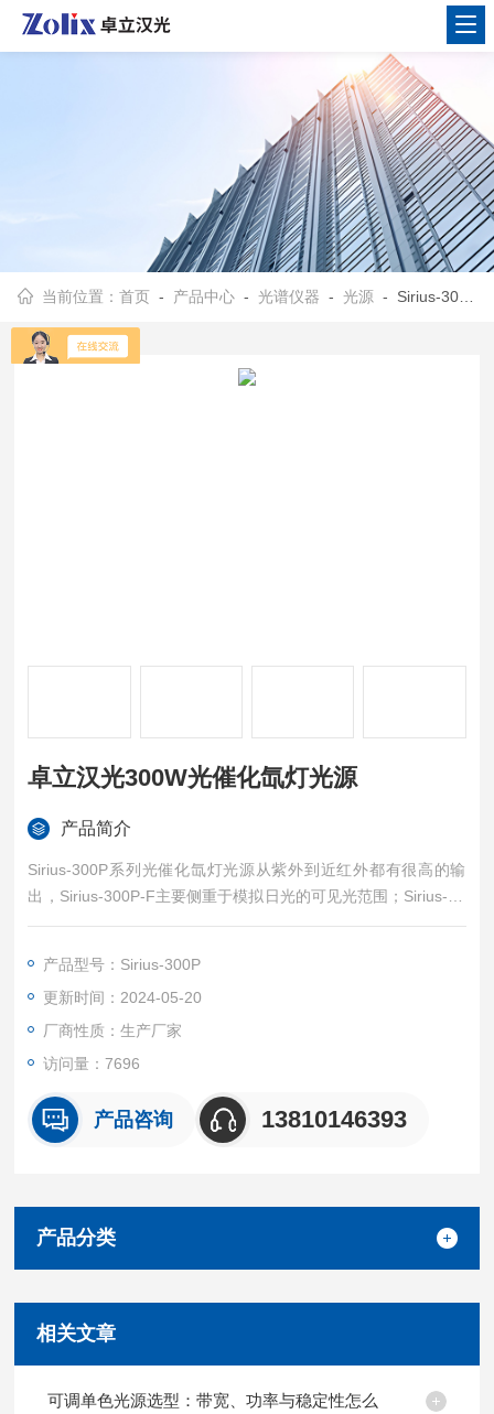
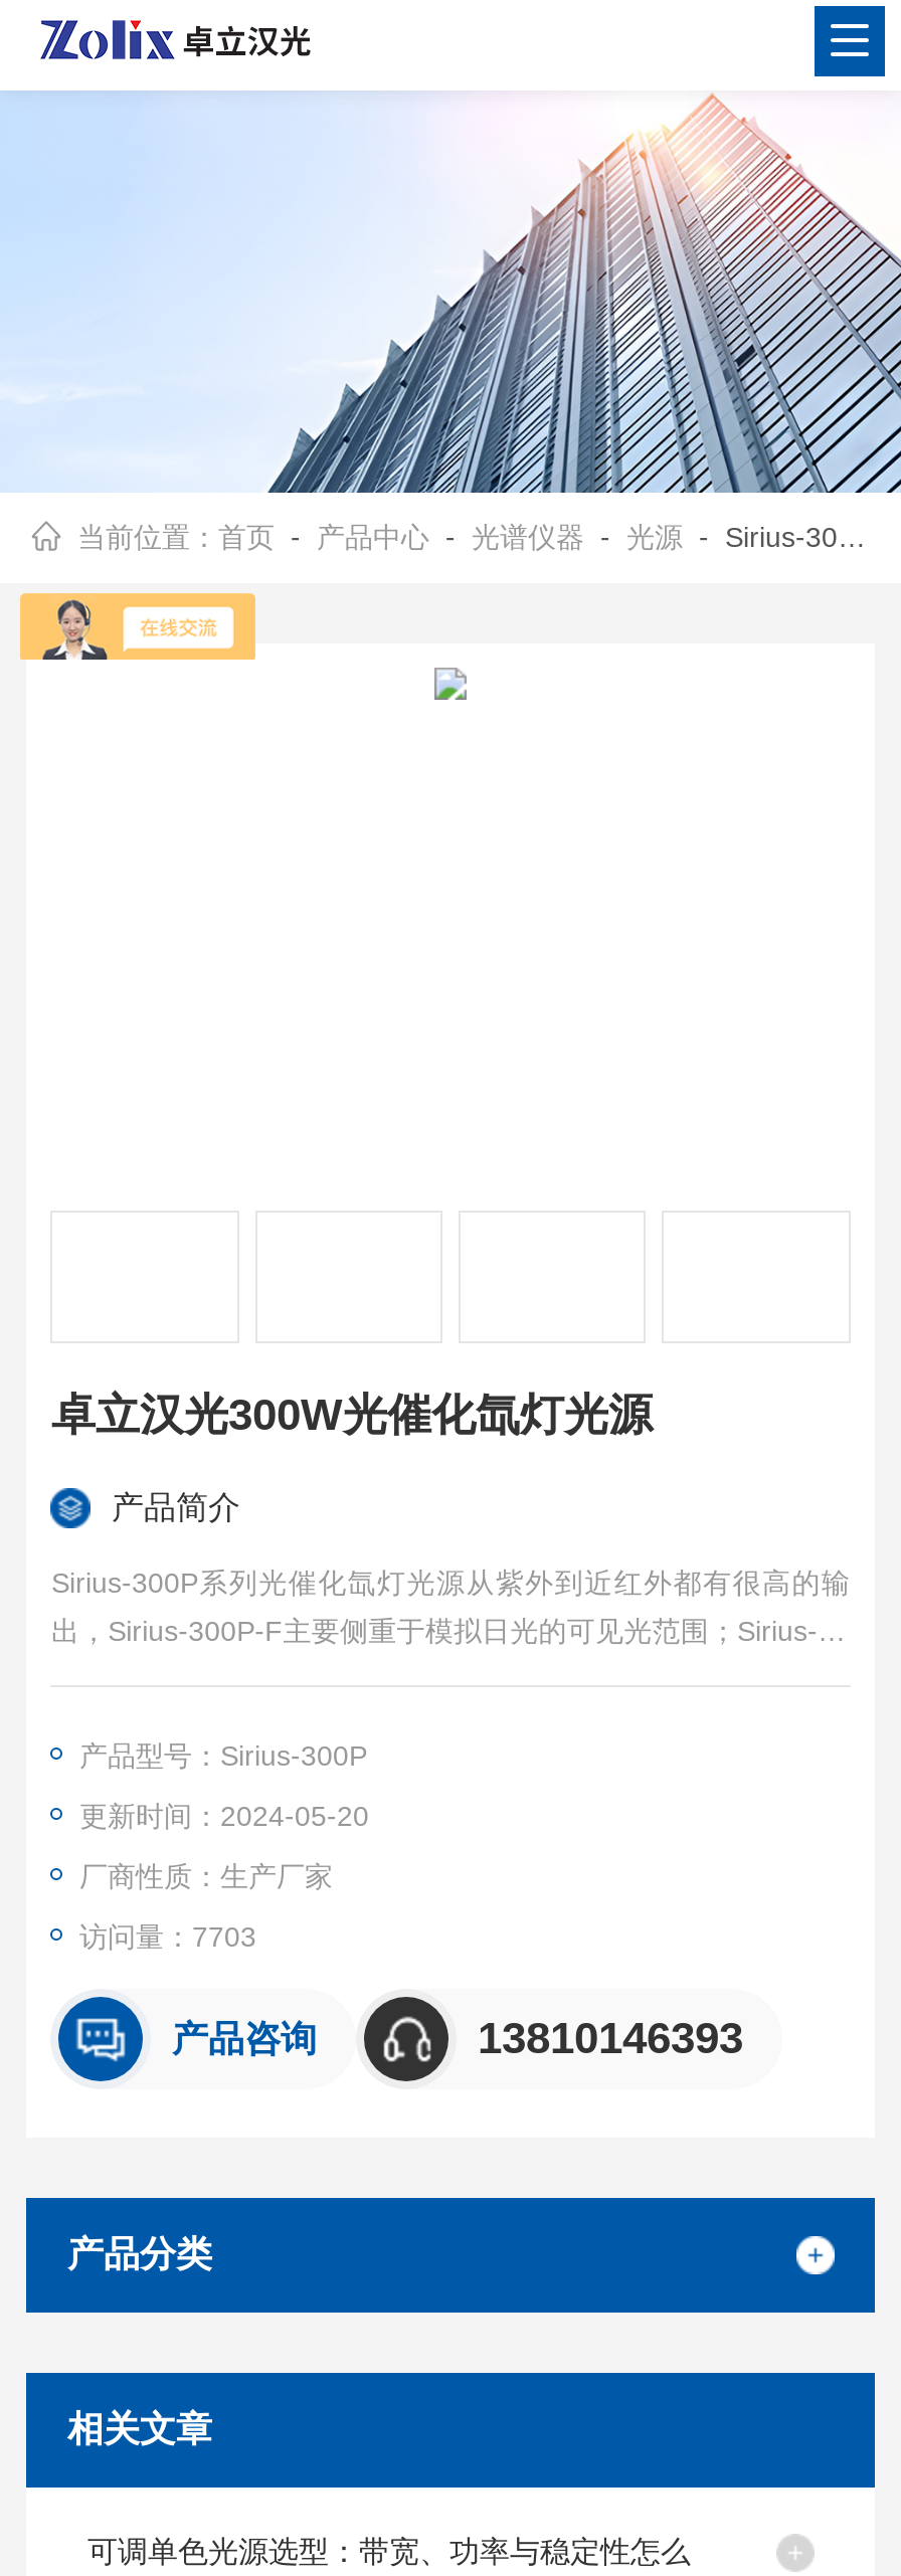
[43,1055,140,1072] 访问量：7696 -> [79,1920,256,1953] 访问量：7703

